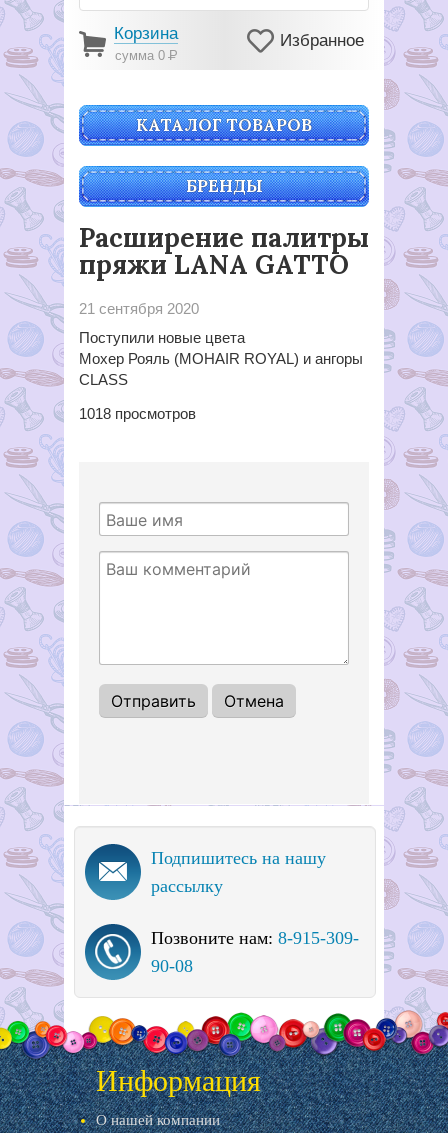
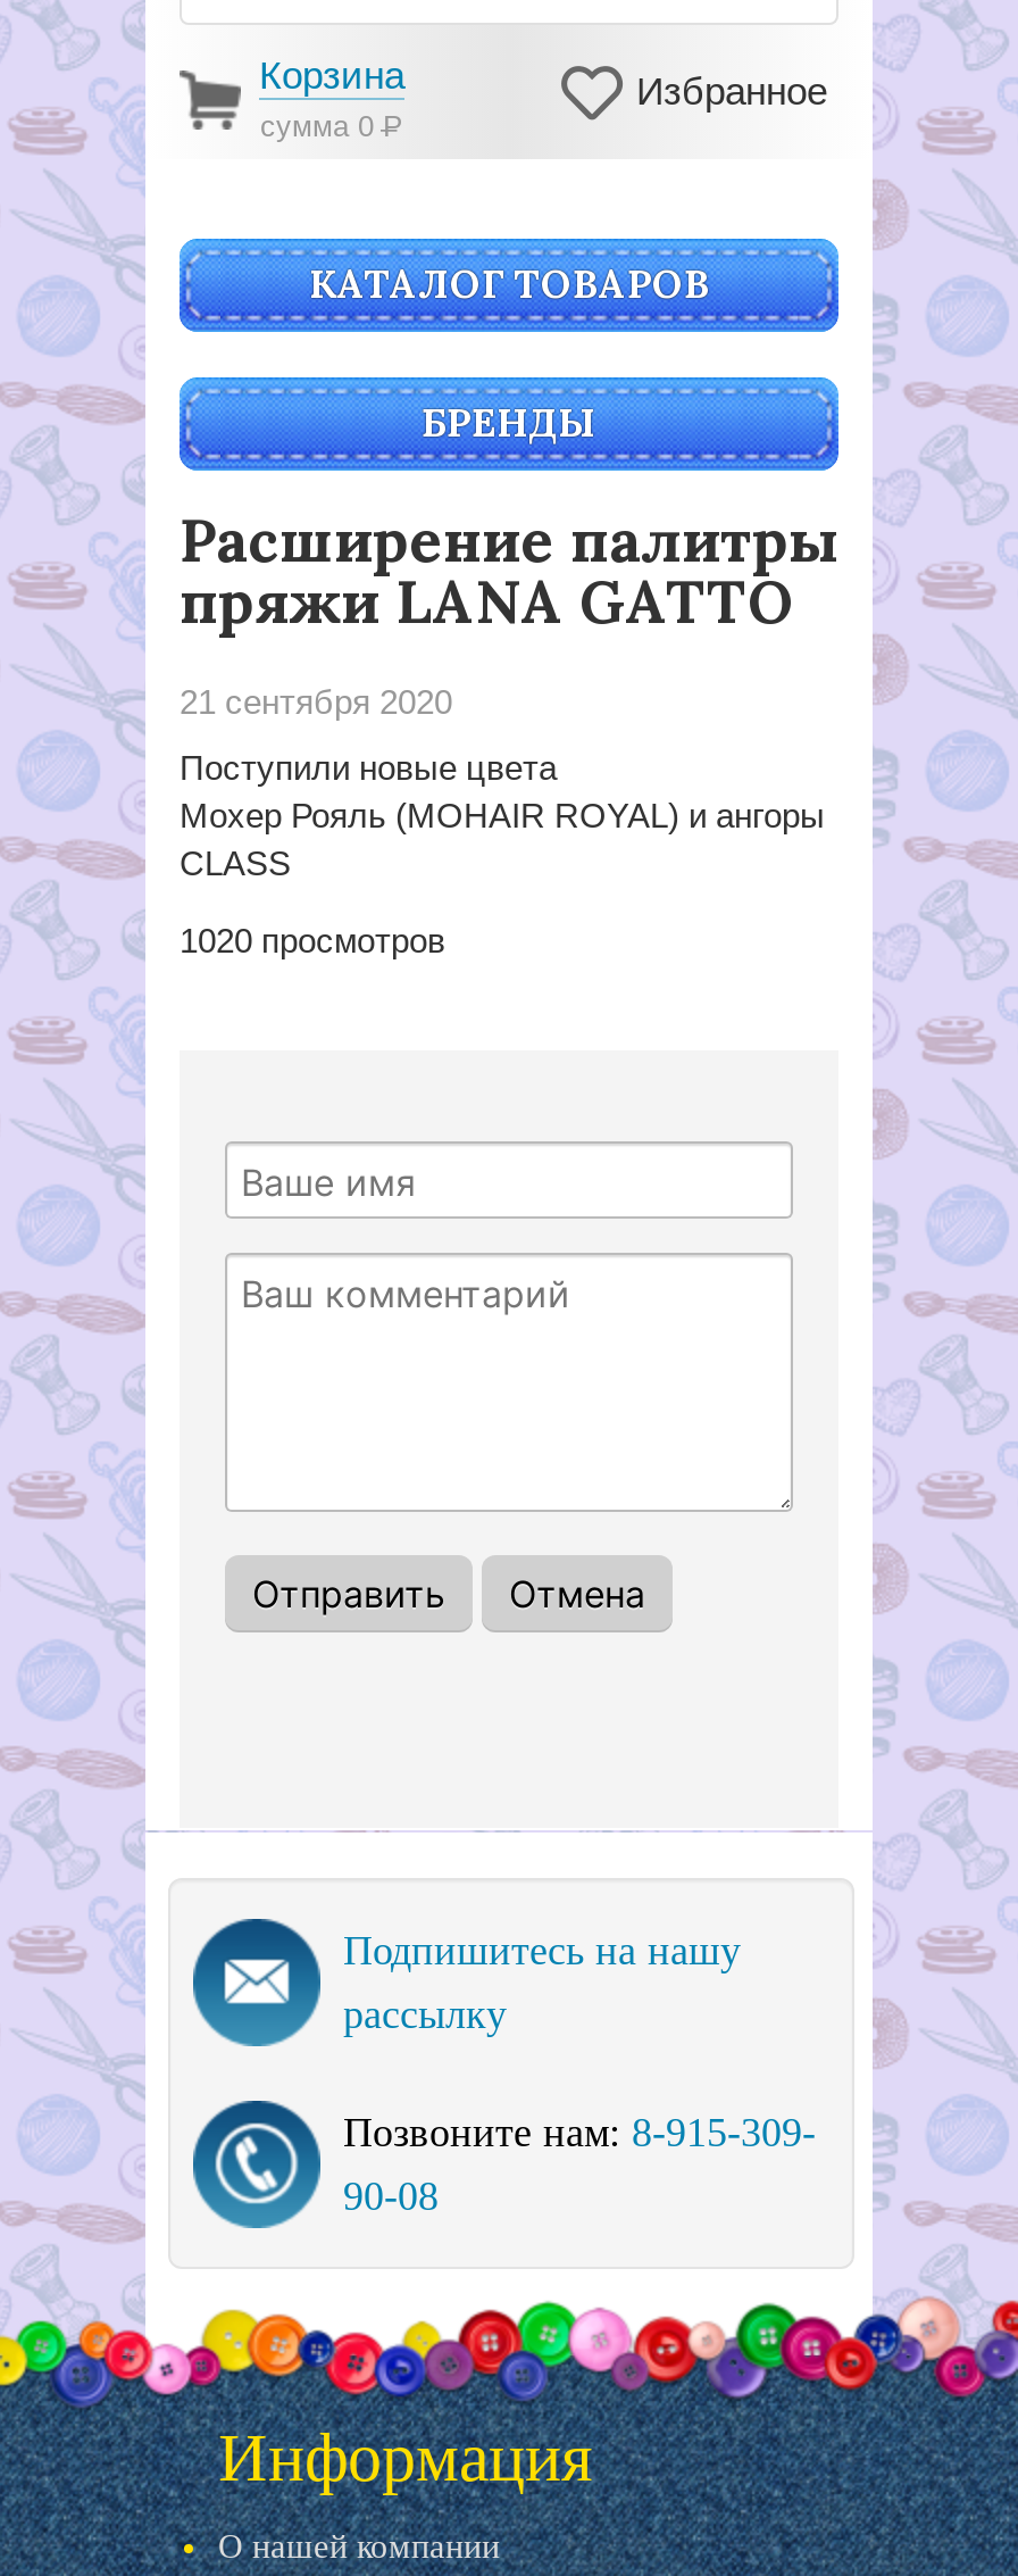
[79,405,196,422] 1018 просмотров -> [180,921,445,959] 1020 просмотров

